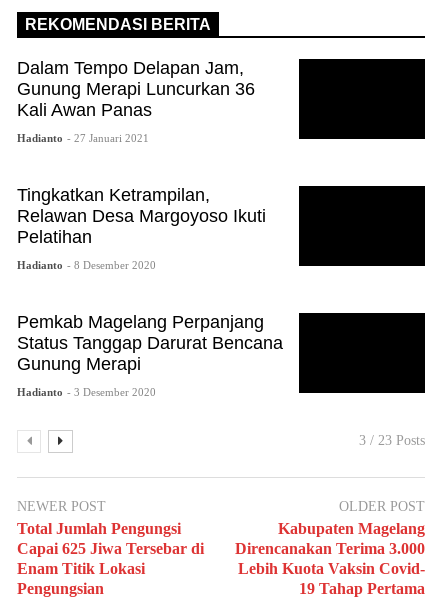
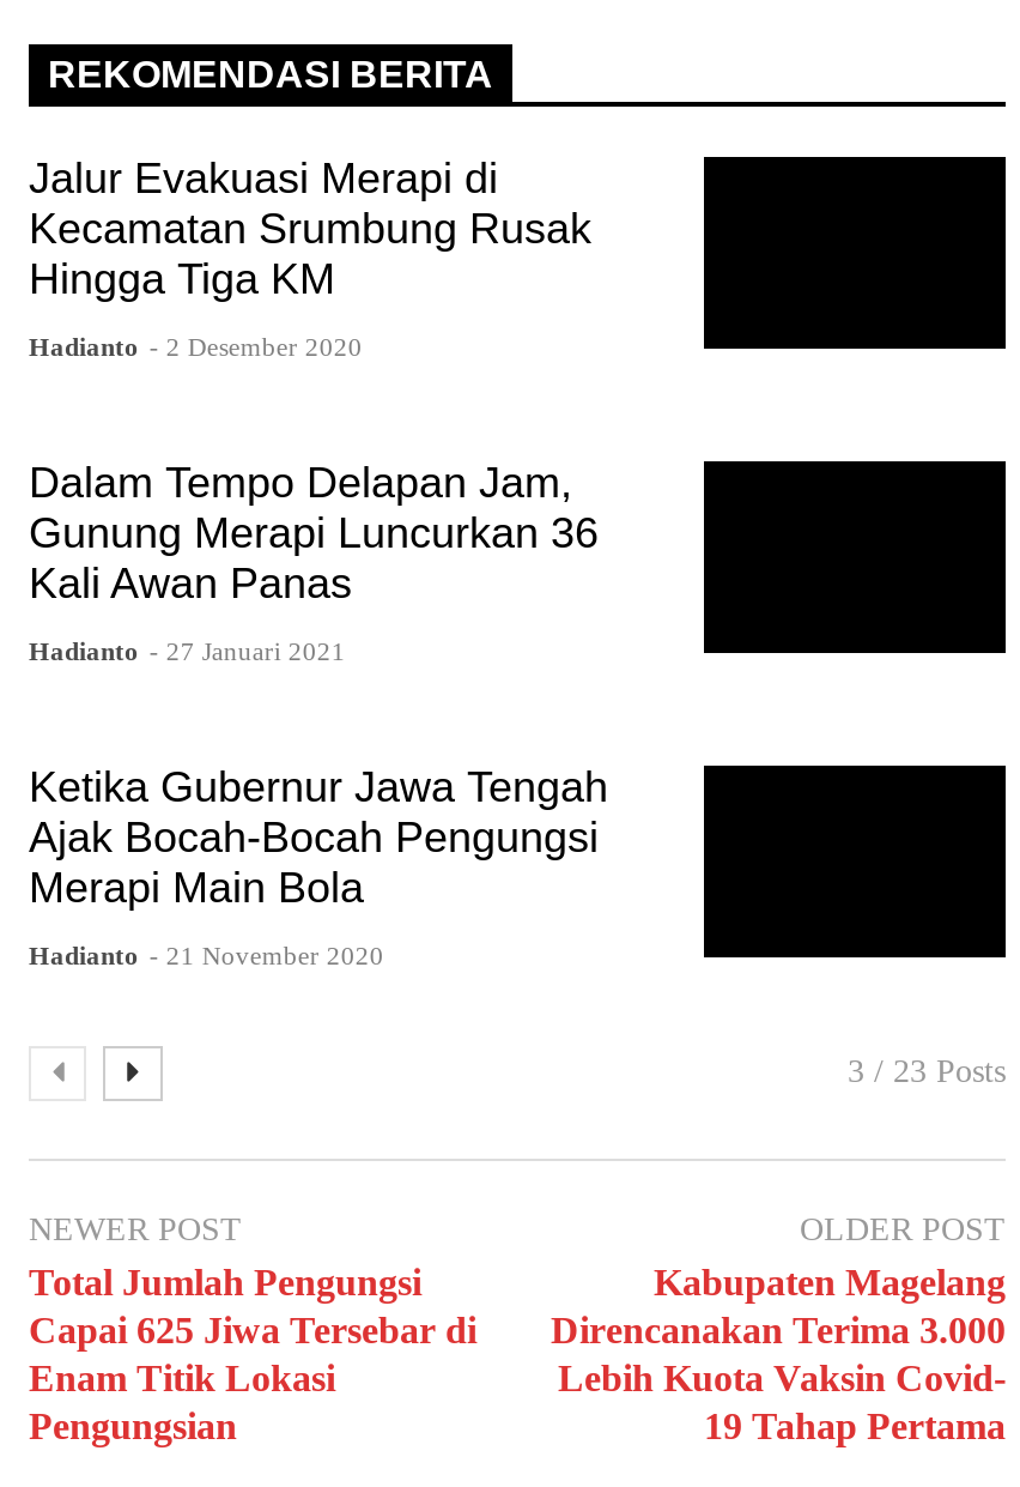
none -> [29,154,591,360] Jalur Evakuasi Merapi di | Kecamatan Srumbung Rusak | Hingga Tiga KM | Hadianto - 2 Desember 2020
moved [17,58,255,144] -> [29,458,599,664]: Dalam Tempo Delapan Jam, | Gunung Merapi Luncurkan 36 | Kali Awan Panas | Hadianto - 27 Januari 2021
[17,185,283,398] Tingkatkan Ketrampilan, | Relawan Desa Margoyoso Ikuti | Pelatihan | Hadianto - 8 Desember 2020 | Pemkab Magelang Perpanjang | Status Tanggap Darurat Bencana | Gunung Merapi | Hadianto - 3 Desember 2020 -> [29,763,608,969] Ketika Gubernur Jawa Tengah | Ajak Bocah-Bocah Pengungsi | Merapi Main Bola | Hadianto - 21 November 2020

